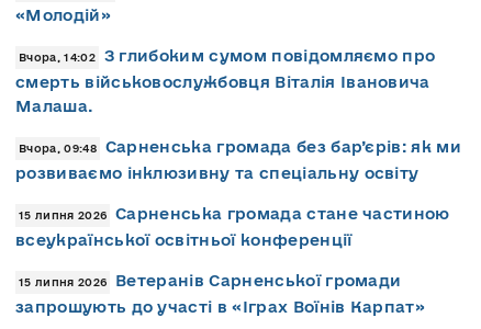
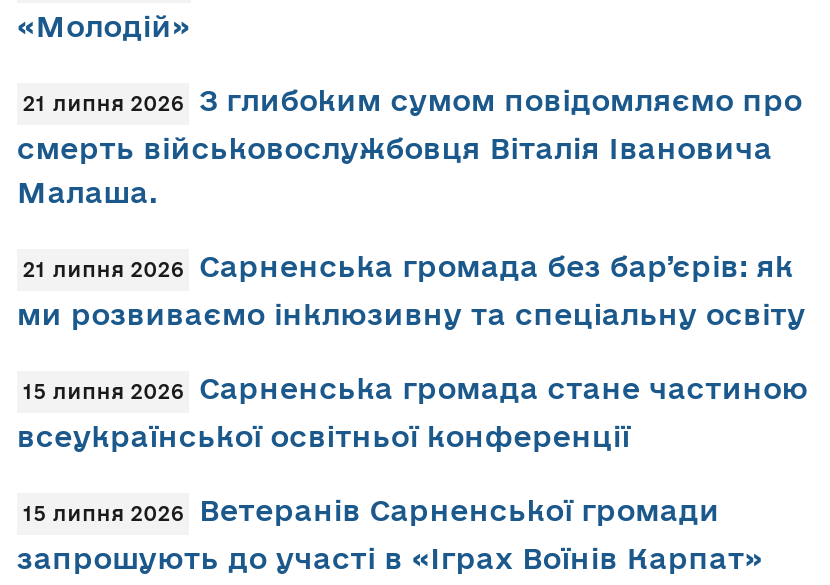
[19,46,435,64] Вчора, 14:02 З глибоким сумом повідомляємо про -> [23,83,802,117] 21 липня 2026 З глибоким сумом повідомляємо про
[15,137,461,182] Вчора, 09:48 | Сарненська громада без бар’єрів: як ми | розвиваємо інклюзивну та спеціальну освіту -> [17,249,806,331] 21 липня 2026 | Сарненська громада без бар’єрів: як | ми розвиваємо інклюзивну та спеціальну освіту

